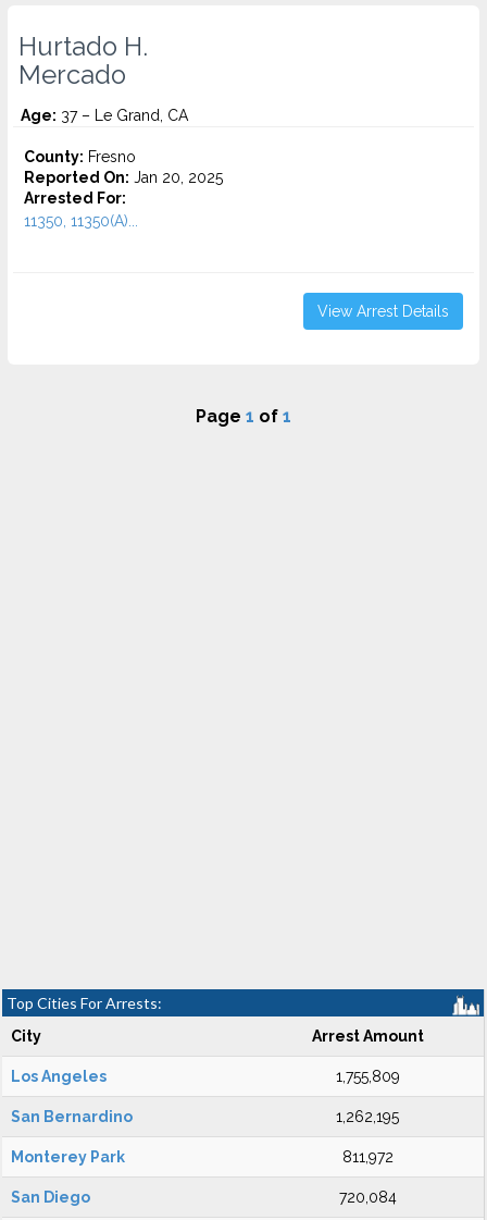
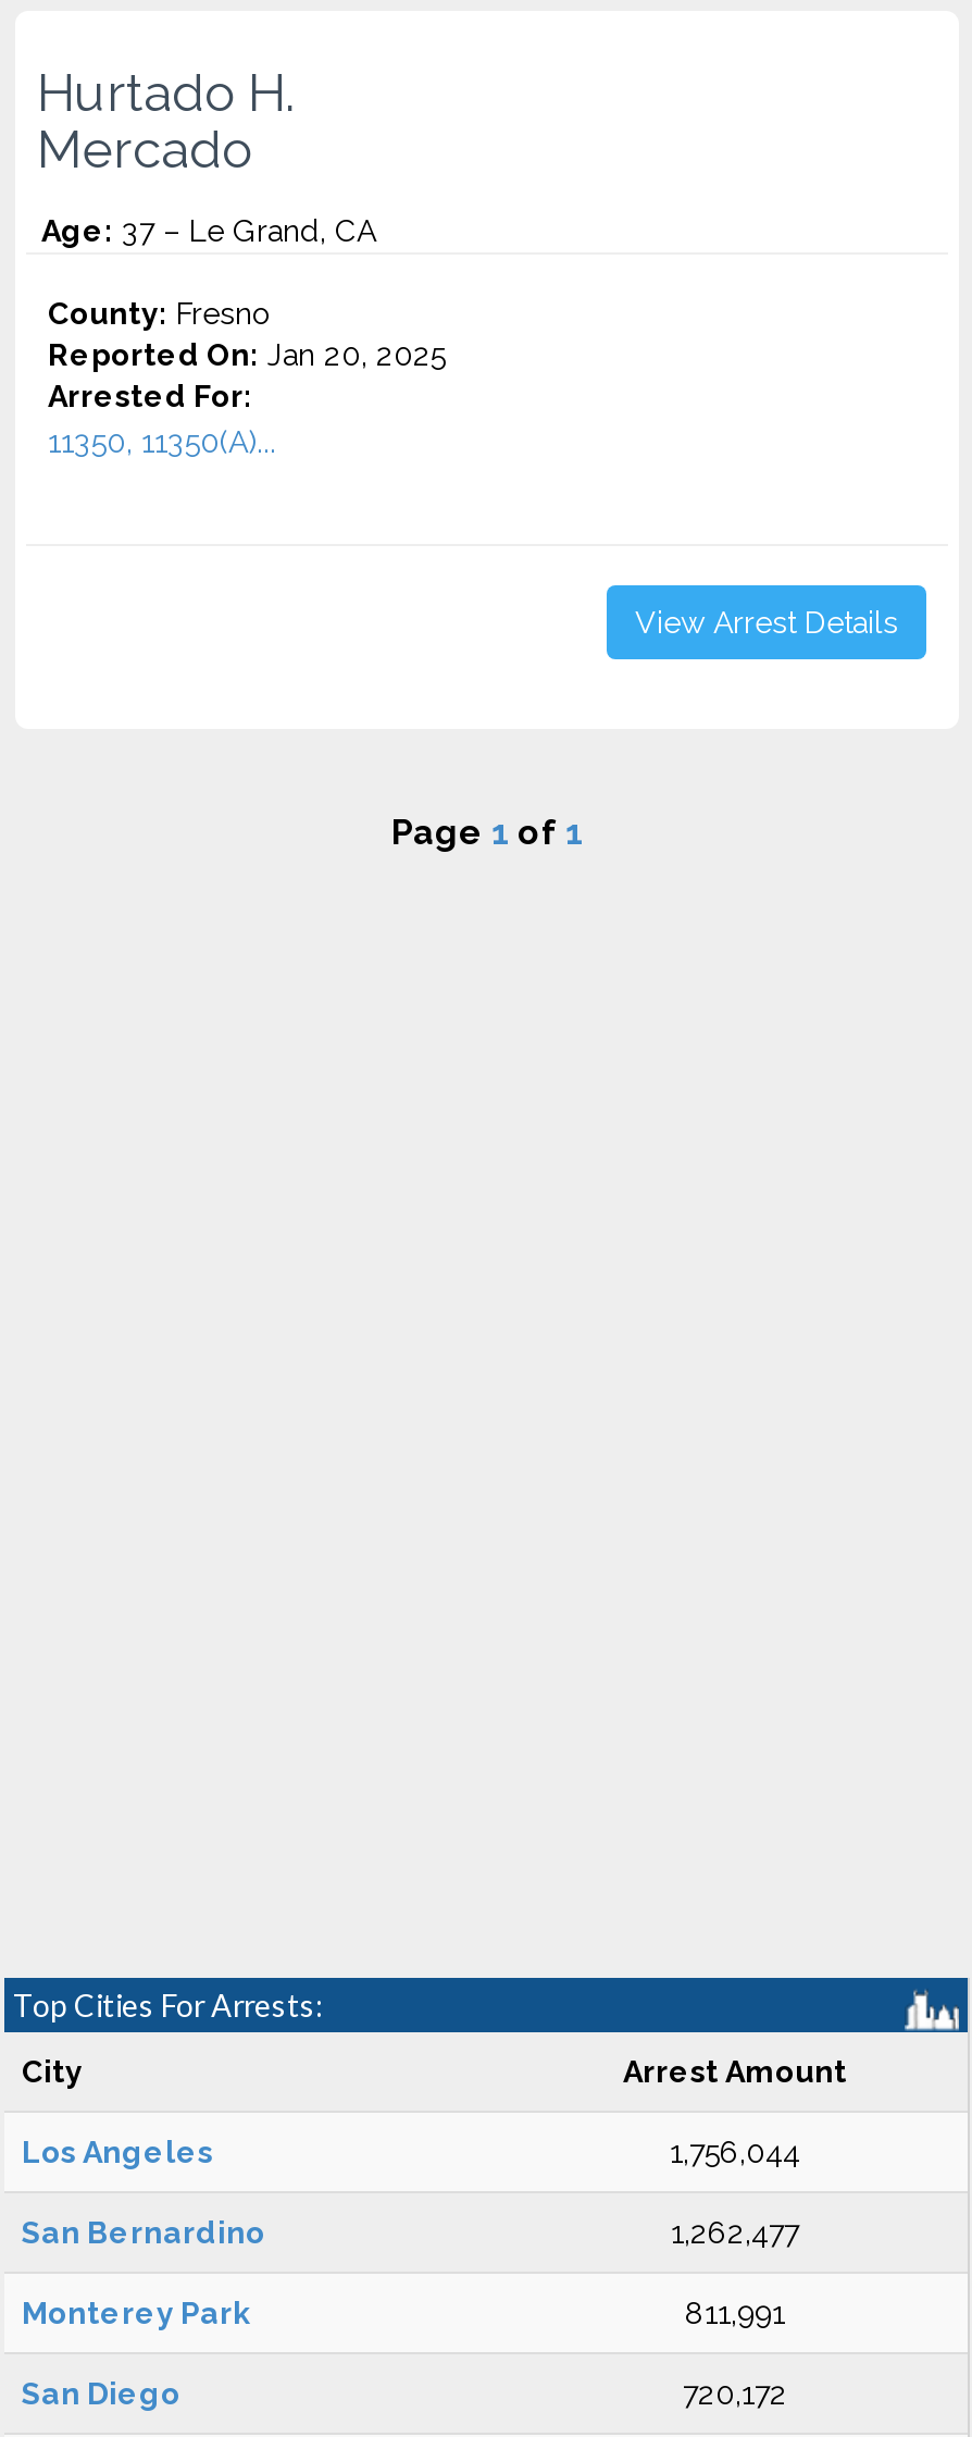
[335,1068,399,1085] 1,755,809 -> [670,2135,800,2169] 1,756,044
[336,1108,399,1125] 1,262,195 -> [671,2215,799,2250] 1,262,477
[342,1148,393,1166] 811,972 -> [685,2296,785,2330] 811,991
[339,1188,396,1206] 720,084 -> [683,2376,787,2411] 720,172

